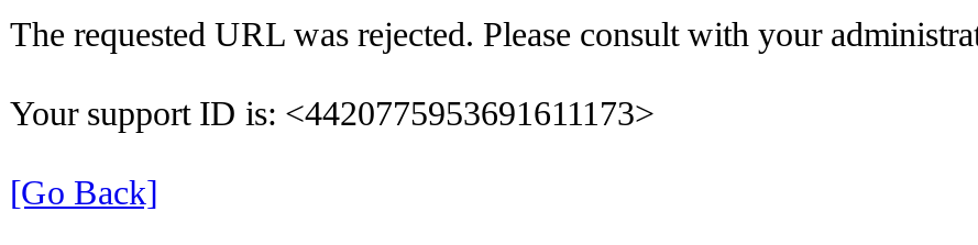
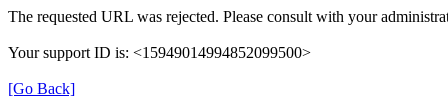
[10,94,655,132] Your support ID is: <4420775953691611173> -> [8,44,311,61] Your support ID is: <15949014994852099500>

